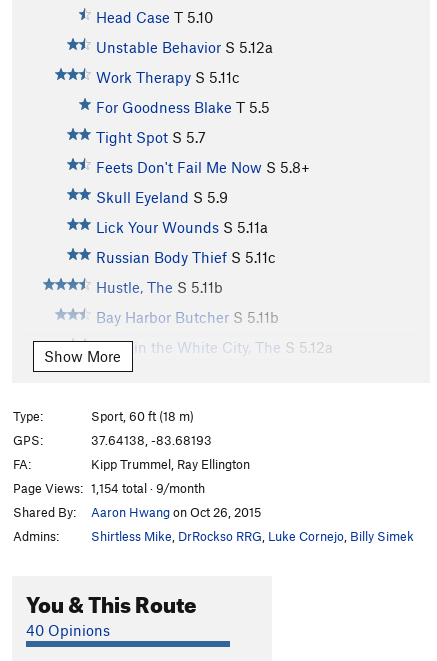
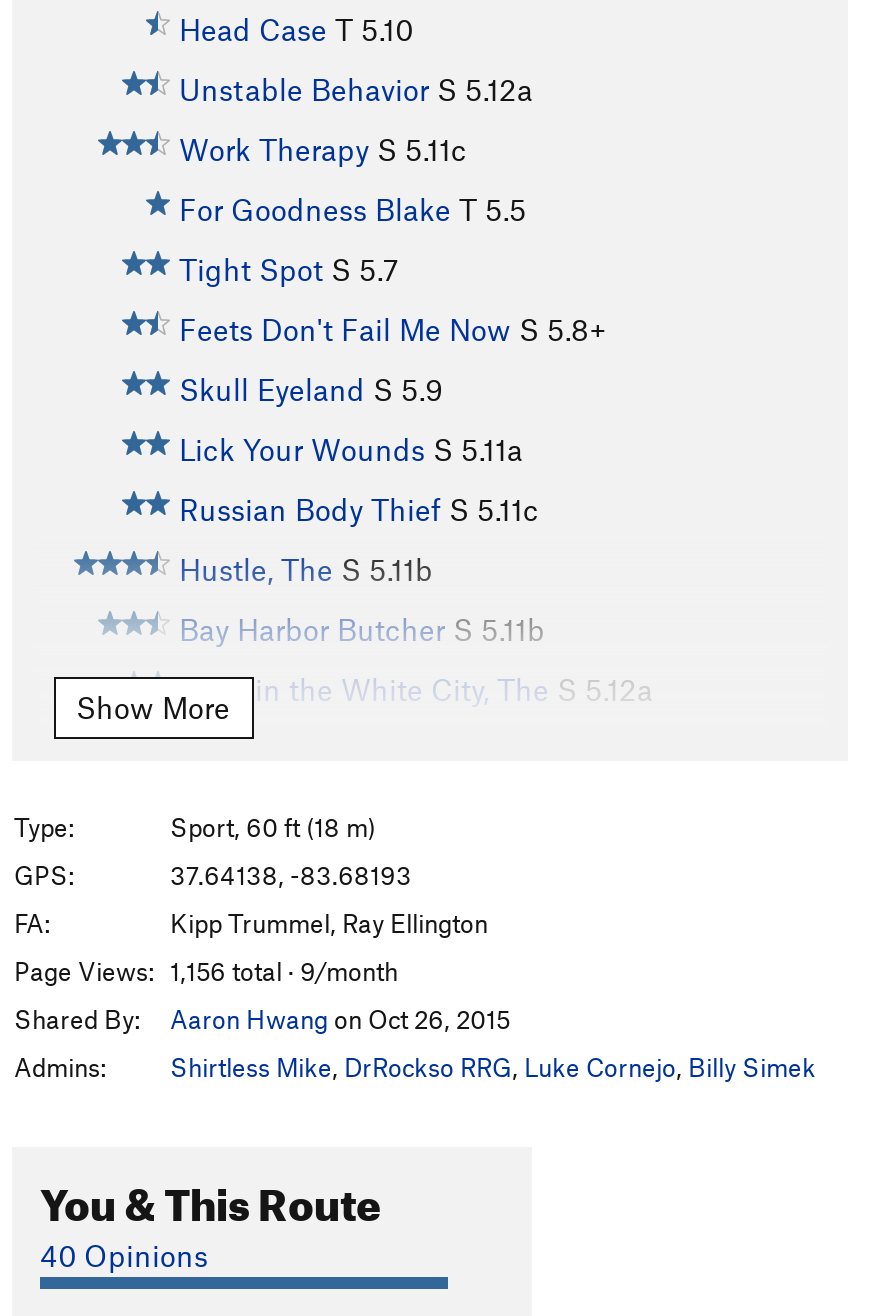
[13,480,205,496] Page Views: 1,154 total · 9/month -> [14,955,398,987] Page Views: 1,156 total · 9/month

